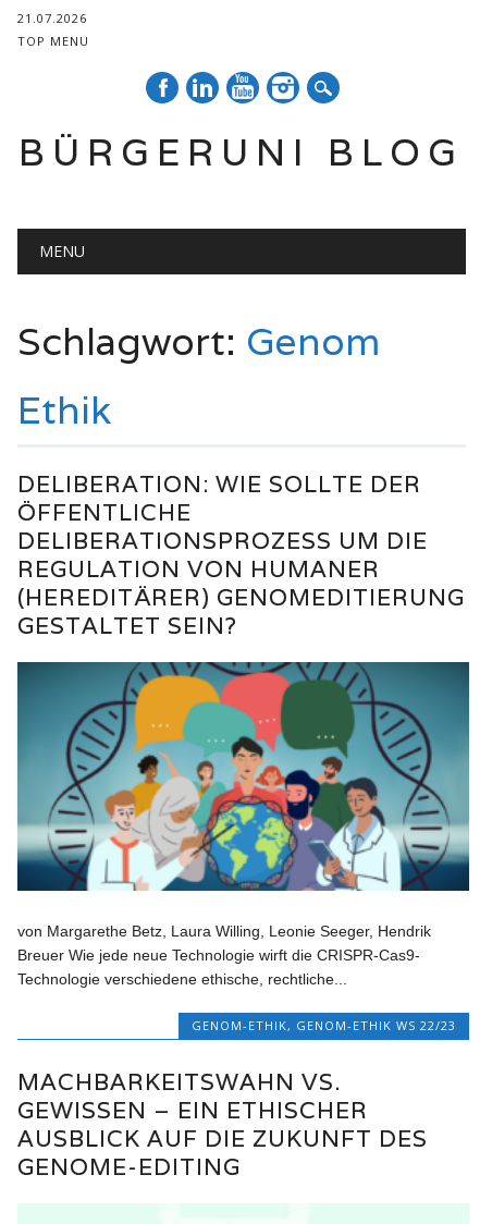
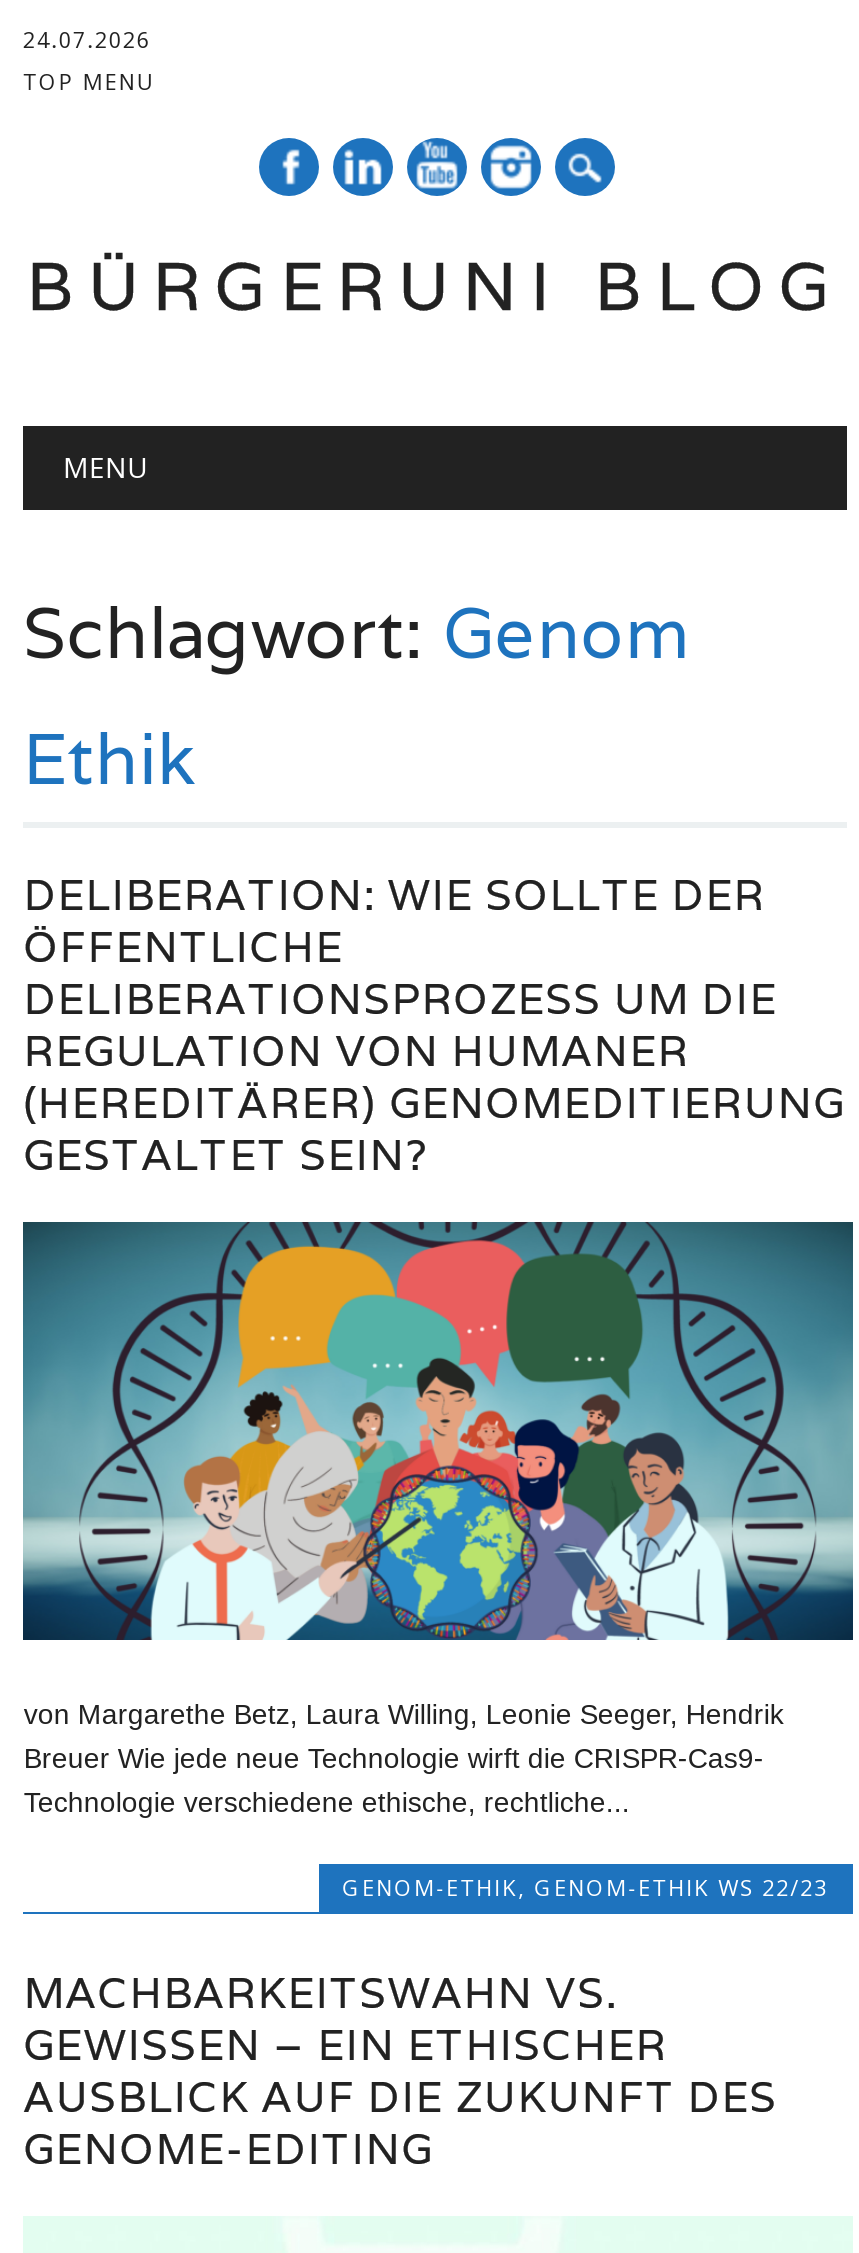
[17,10,87,26] 21.07.2026 -> [23,24,151,54] 24.07.2026

